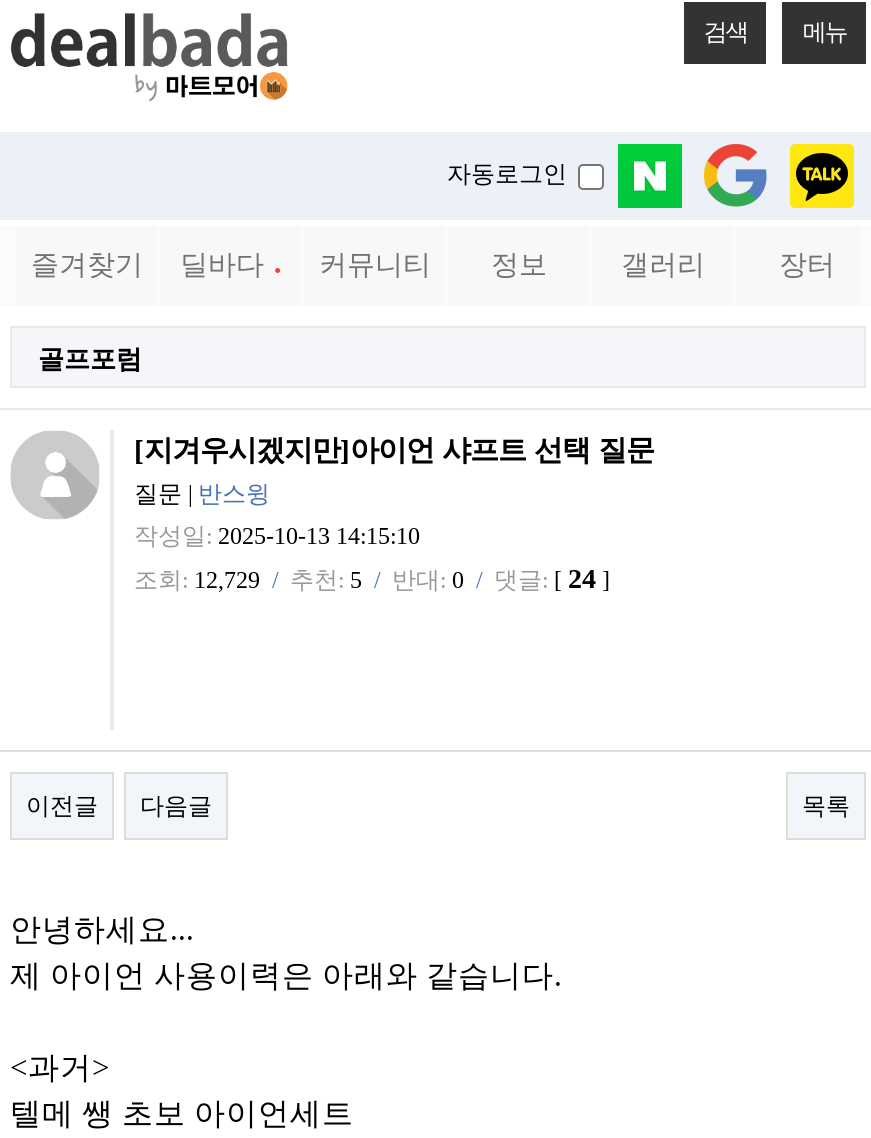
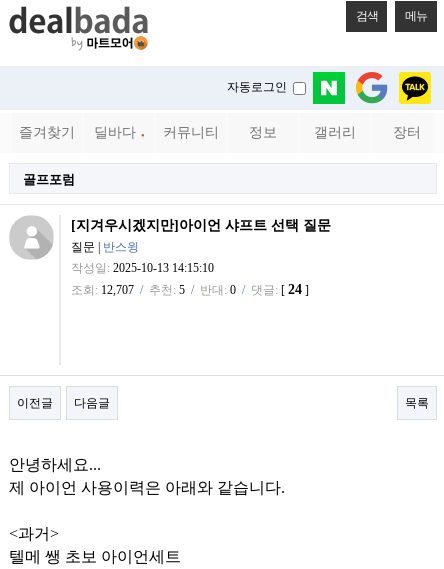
[134,564,610,594] 조회: 12,729 / 추천: 5 / 반대: 0 / 댓글: [24] -> [71,282,309,297] 조회: 12,707 / 추천: 5 / 반대: 0 / 댓글: [24]

